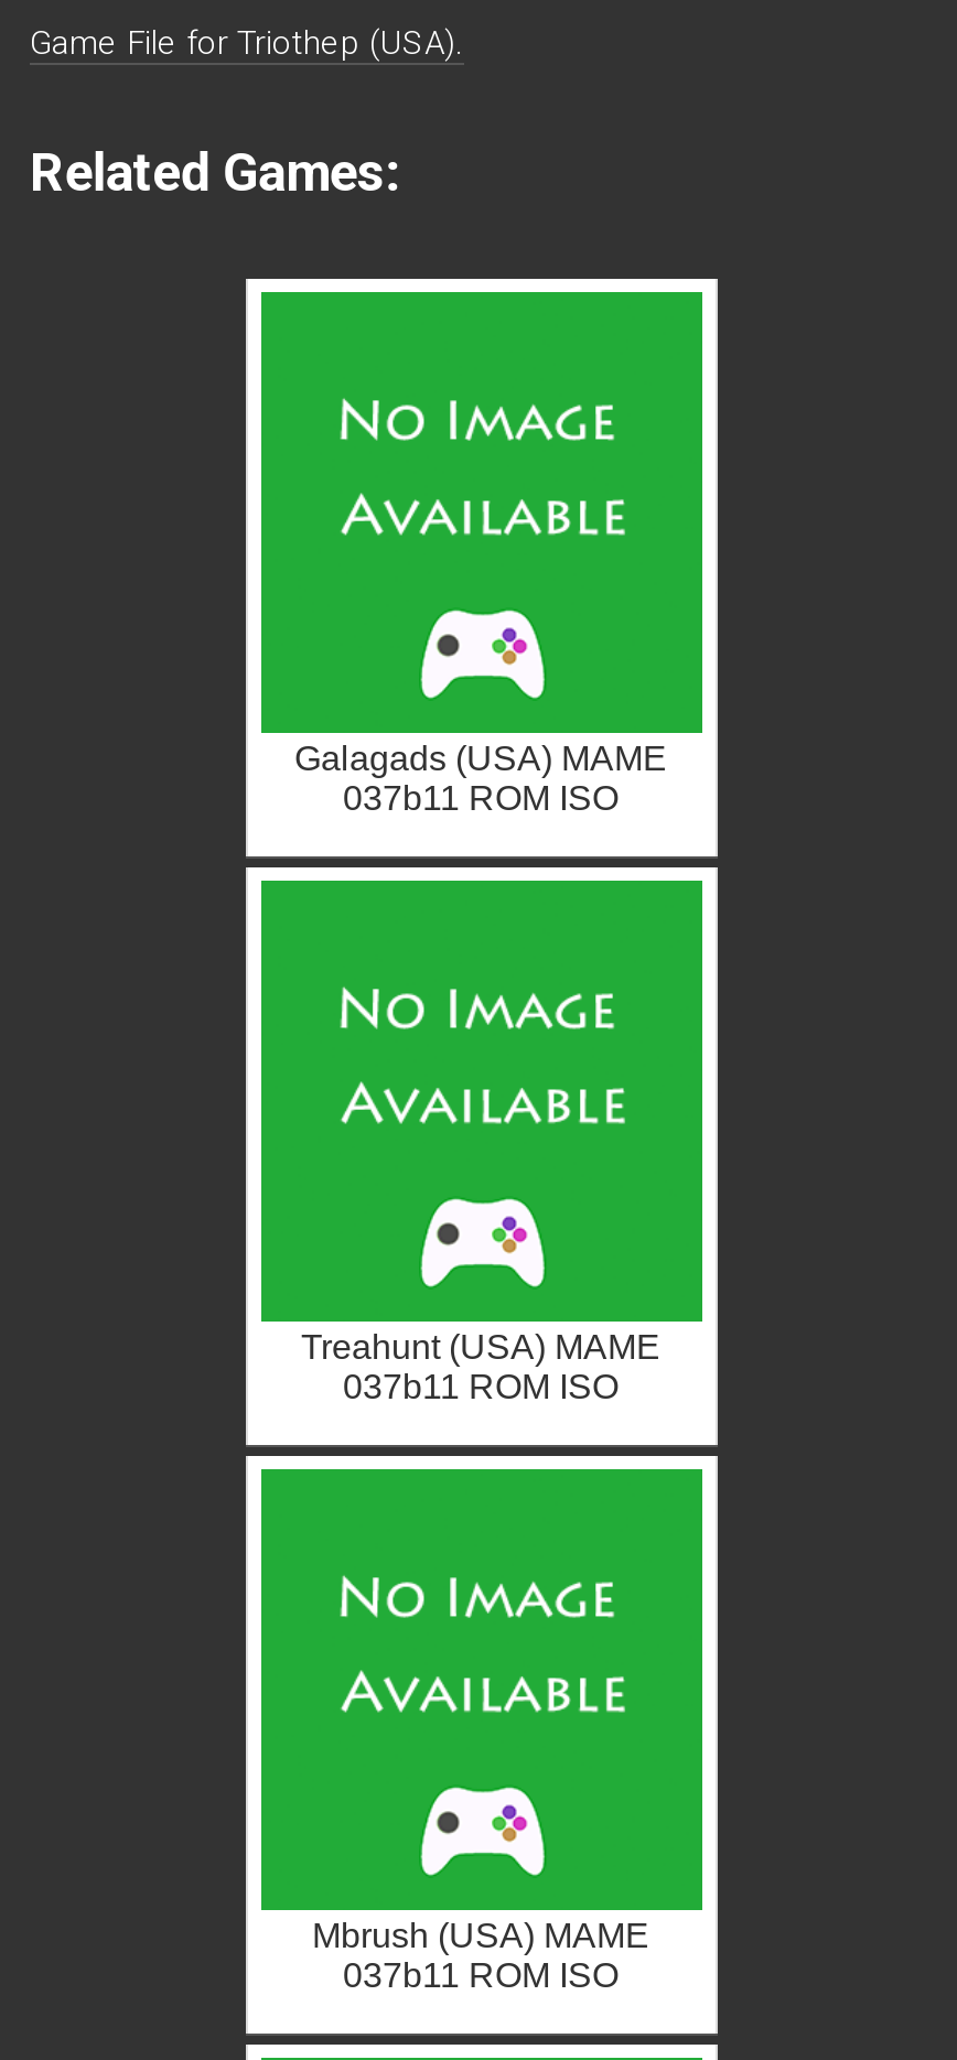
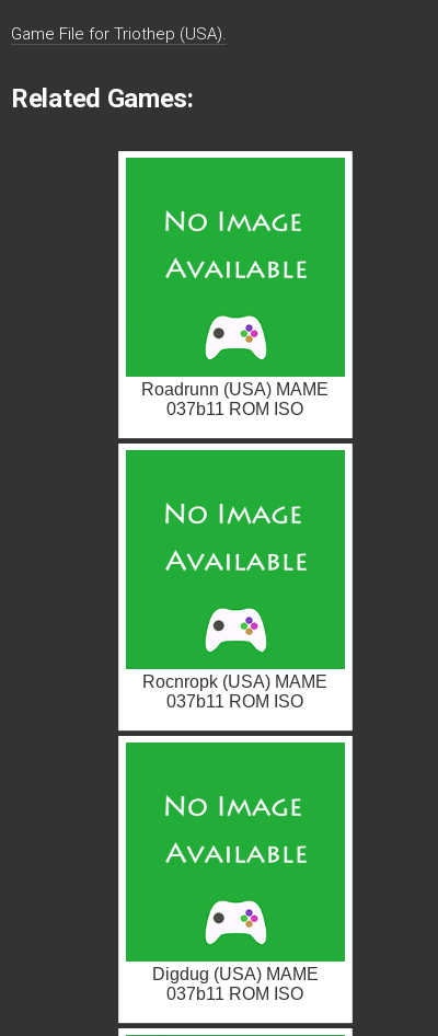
[294,740,667,777] Galagads (USA) MAME -> [141,380,328,399] Roadrunn (USA) MAME
[301,1328,660,1366] Treahunt (USA) MAME -> [142,672,327,691] Rocnropk (USA) MAME
[312,1917,649,1954] Mbrush (USA) MAME -> [152,965,318,983] Digdug (USA) MAME

